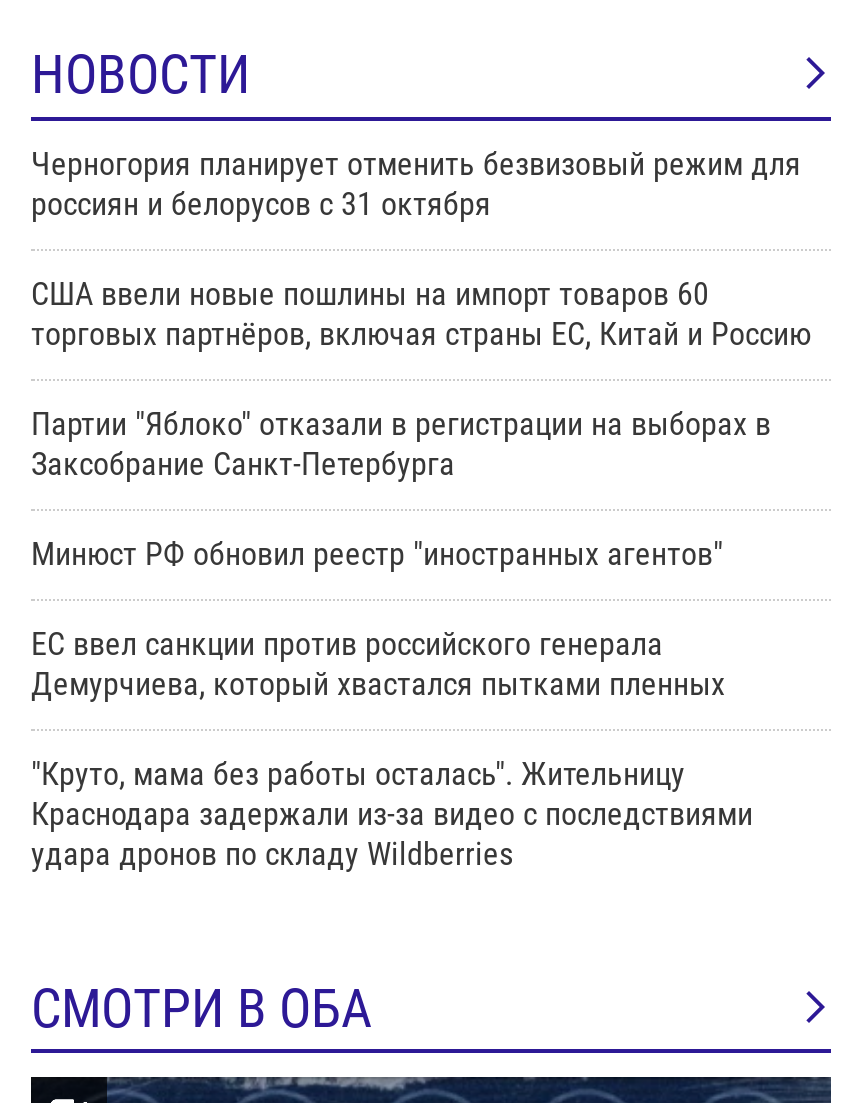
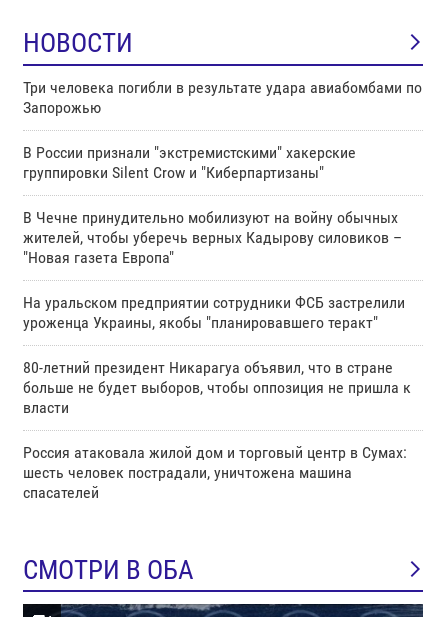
[31,145,801,223] Черногория планирует отменить безвизовый режим для | россиян и белорусов с 31 октября -> [23,78,422,117] Три человека погибли в результате удара авиабомбами по | Запорожью
[31,275,811,353] США ввели новые пошлины на импорт товаров 60 | торговых партнёров, включая страны ЕС, Китай и Россию -> [23,143,356,182] В России признали "экстремистскими" хакерские | группировки Silent Crow и "Киберпартизаны"
[31,405,771,483] Партии "Яблоко" отказали в регистрации на выборах в | Заксобрание Санкт-Петербурга -> [23,208,402,267] В Чечне принудительно мобилизуют на войну обычных | жителей, чтобы уберечь верных Кадырову силовиков – | "Новая газета Европа"
[31,535,723,573] Минюст РФ обновил реестр "иностранных агентов" -> [23,293,405,332] На уральском предприятии сотрудники ФСБ застрелили | уроженца Украины, якобы "планировавшего теракт"
[31,625,725,703] ЕС ввел санкции против российского генерала | Демурчиева, который хвастался пытками пленных -> [23,358,411,417] 80-летний президент Никарагуа объявил, что в стране | больше не будет выборов, чтобы оппозиция не пришла к | власти
[31,755,753,873] "Круто, мама без работы осталась". Жительницу | Краснодара задержали из-за видео с последствиями | удара дронов по складу Wildberries -> [23,443,407,502] Россия атаковала жилой дом и торговый центр в Сумах: | шесть человек пострадали, уничтожена машина | спасателей

